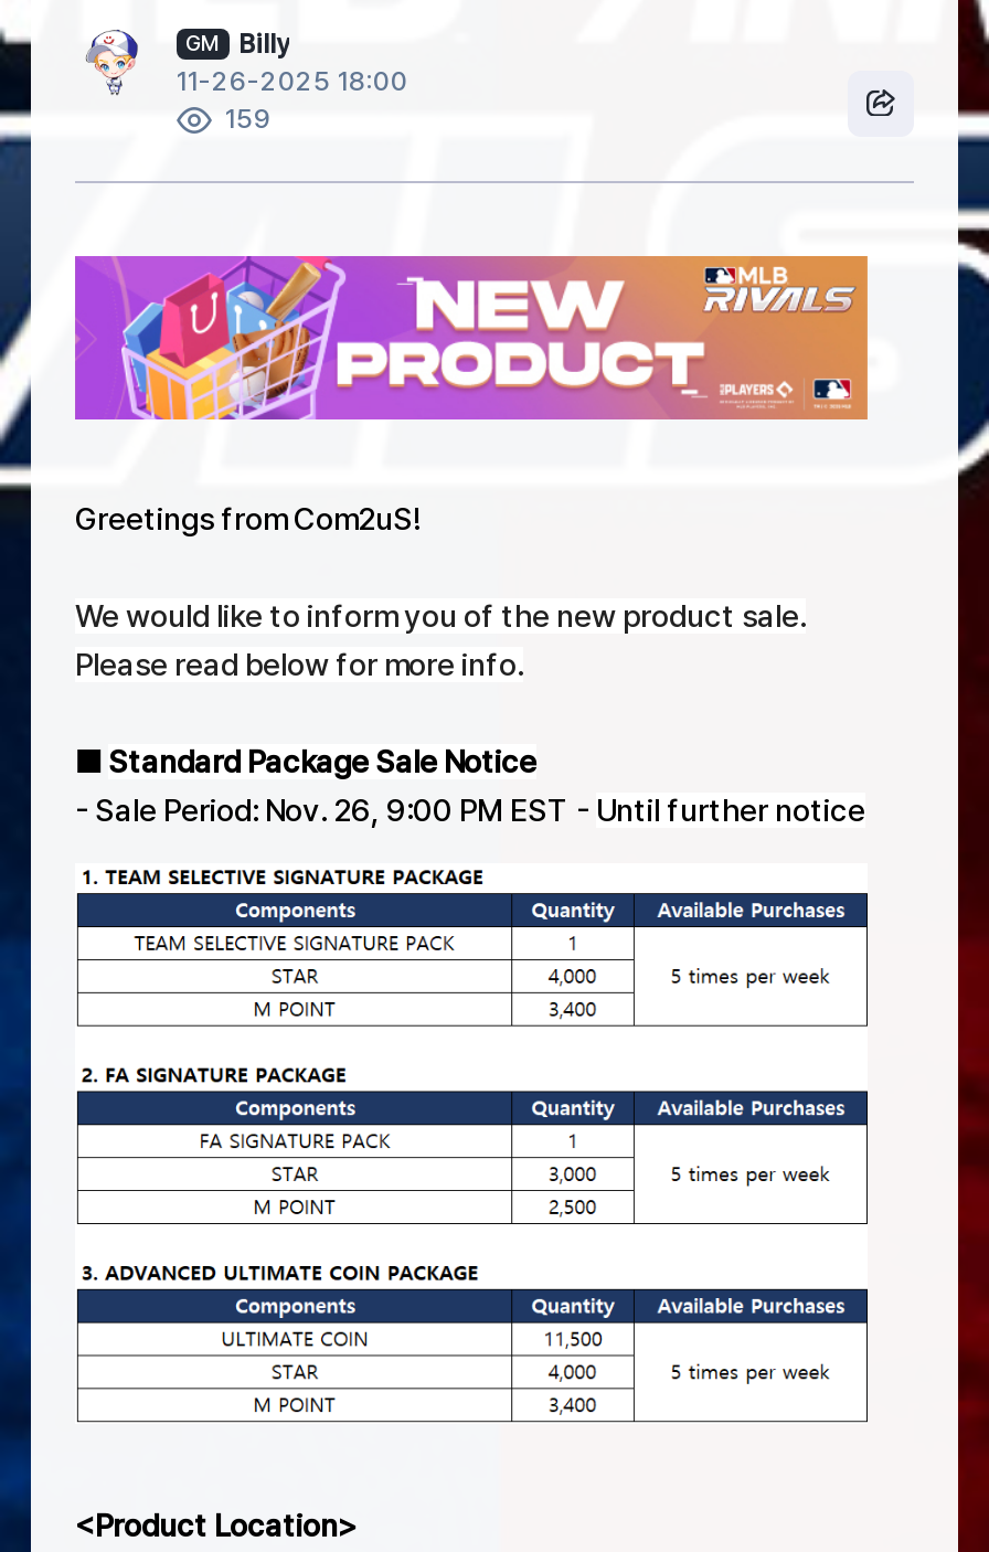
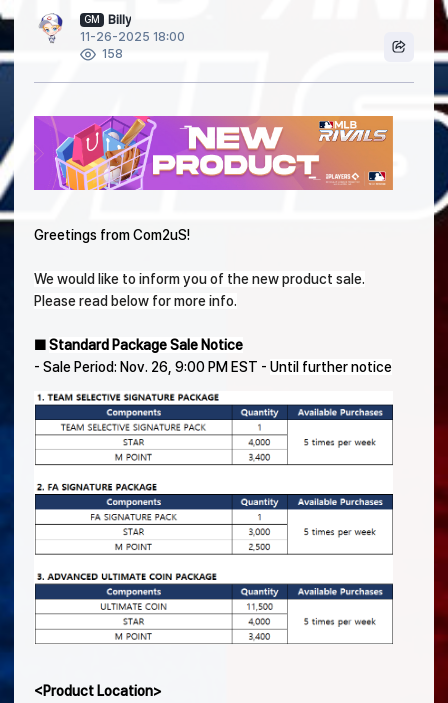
[225,104,272,135] 159 -> [102,47,123,61] 158

